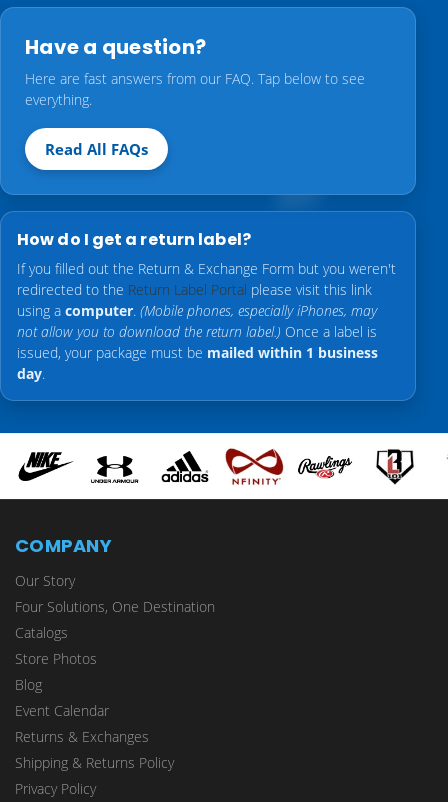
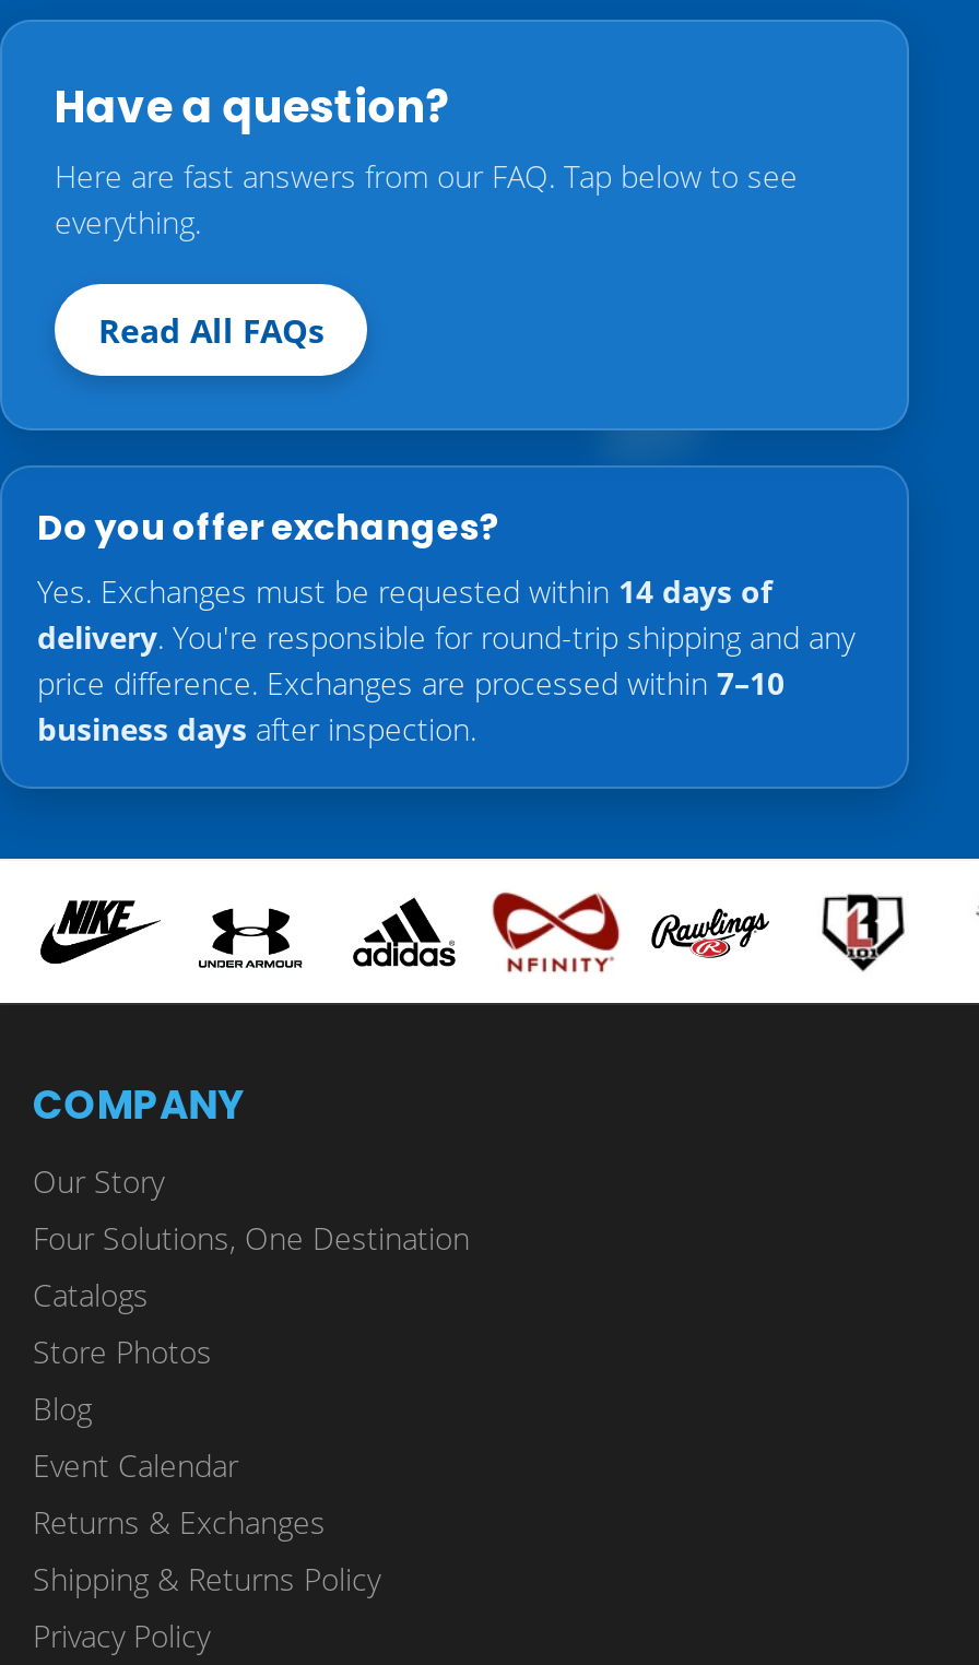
[17,228,396,383] How do I get a return label? | If you filled out the Return & Exchange Form but you weren't | redirected to the Return Label Portal please visit this link | using a computer. (Mobile phones, especially iPhones, may | not allow you to download the return label.) Once a label is | issued, your package must be mailed within 1 business | day. -> [37,503,854,750] Do you offer exchanges? | Yes. Exchanges must be requested within 14 days of | delivery. You're responsible for round-trip shipping and any | price difference. Exchanges are processed within 7–10 | business days after inspection.

